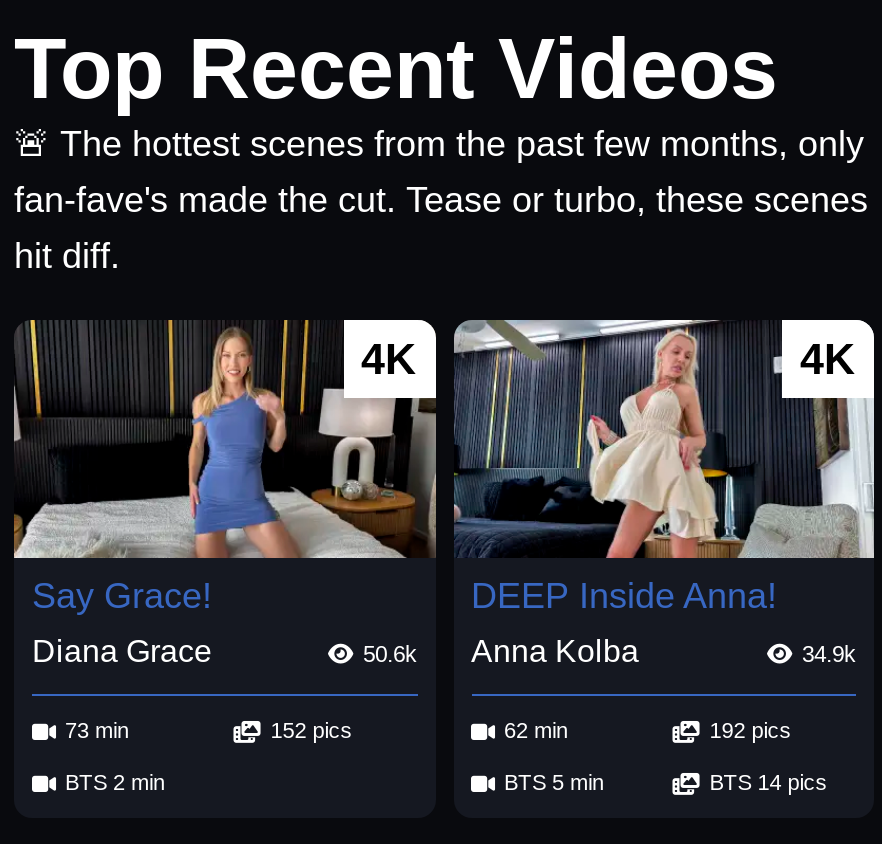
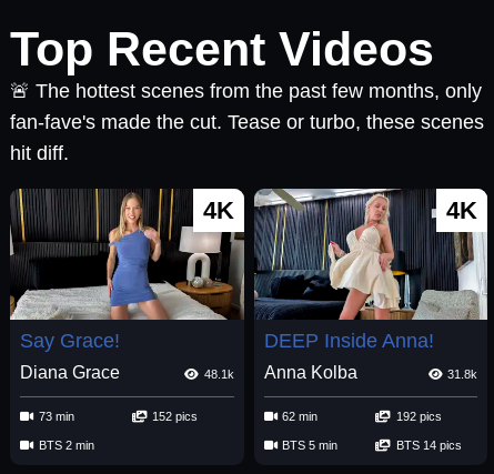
[363,643,417,667] 50.6k -> [204,367,234,381] 48.1k
[802,643,856,667] 34.9k -> [447,367,477,381] 31.8k

